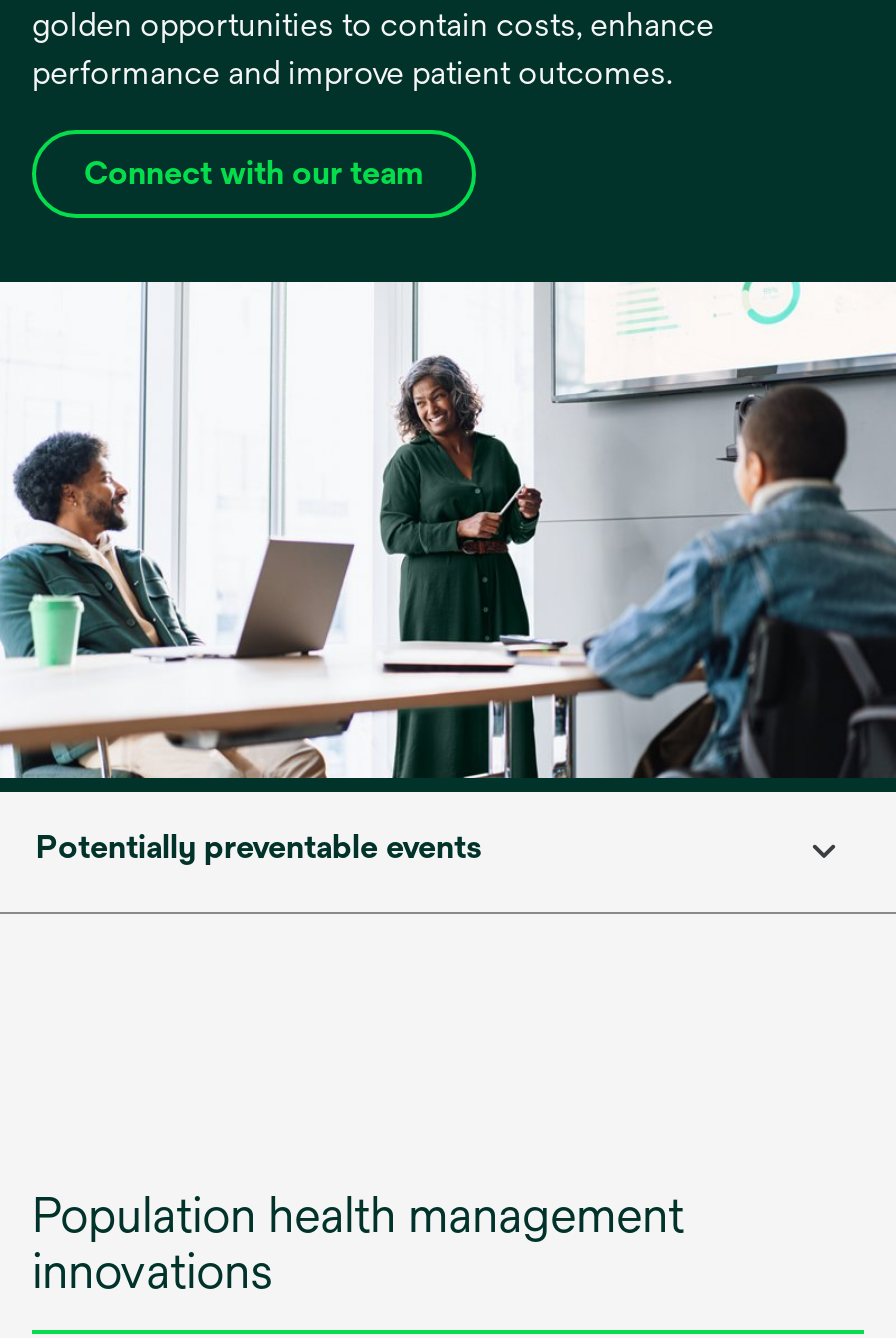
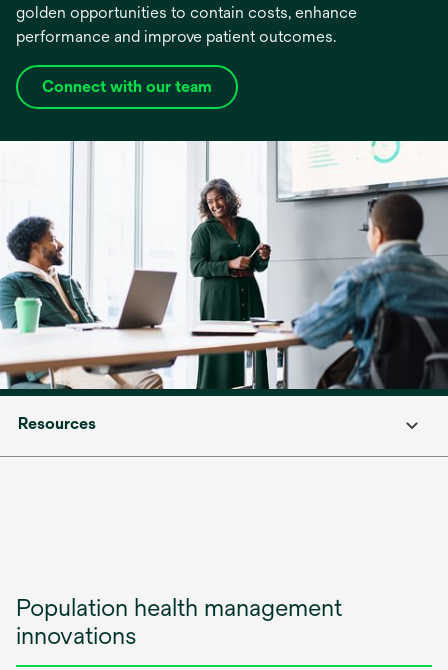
[36,828,482,866] Potentially preventable events -> [18,414,96,433] Resources

